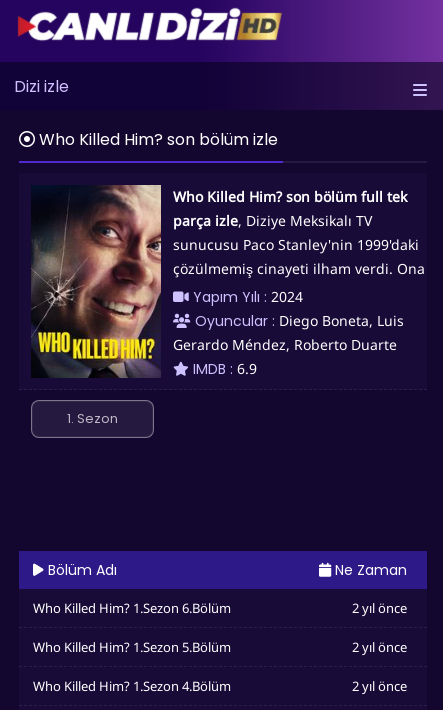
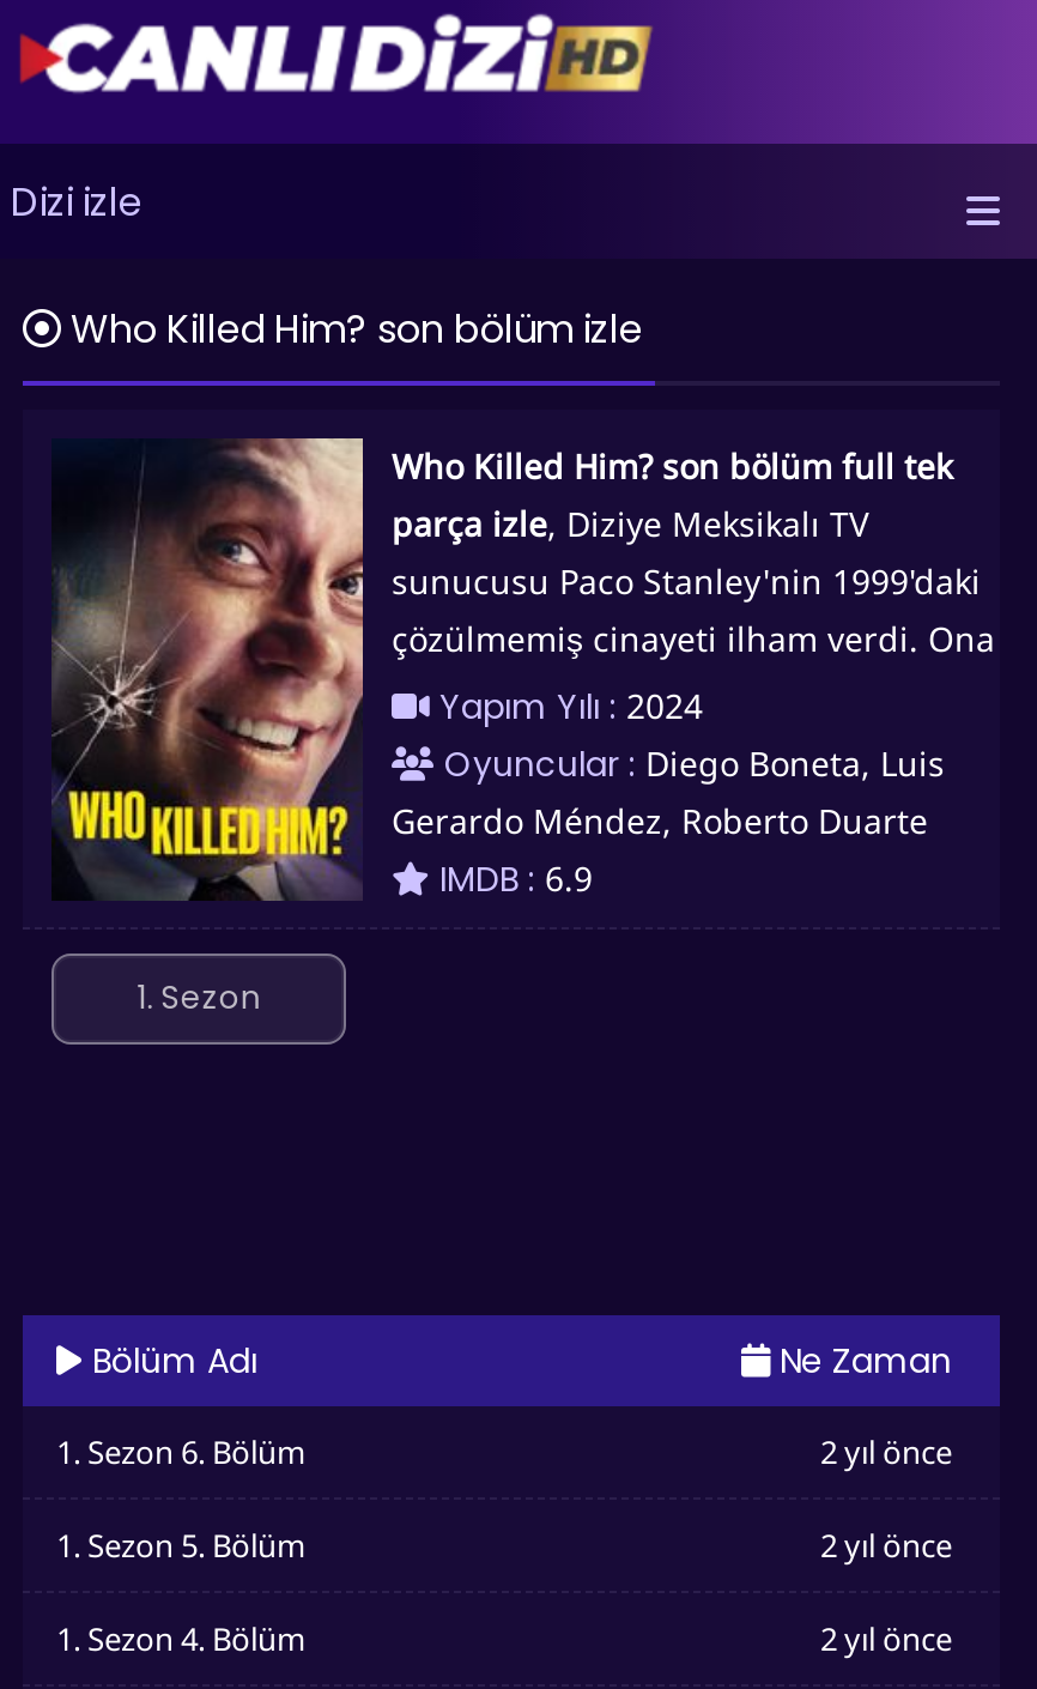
[33,599,231,617] Who Killed Him? 1.Sezon 6.Bölüm -> [56,1430,305,1473] 1. Sezon 6. Bölüm
[33,638,231,656] Who Killed Him? 1.Sezon 5.Bölüm -> [56,1524,305,1567] 1. Sezon 5. Bölüm
[33,677,231,695] Who Killed Him? 1.Sezon 4.Bölüm -> [56,1617,305,1660] 1. Sezon 4. Bölüm

